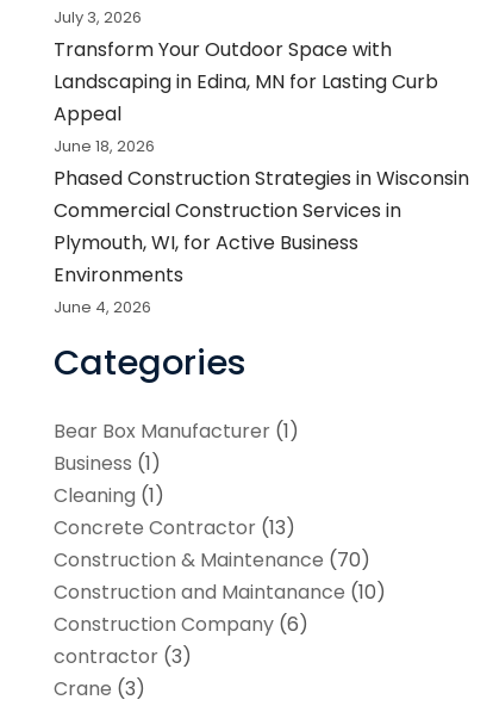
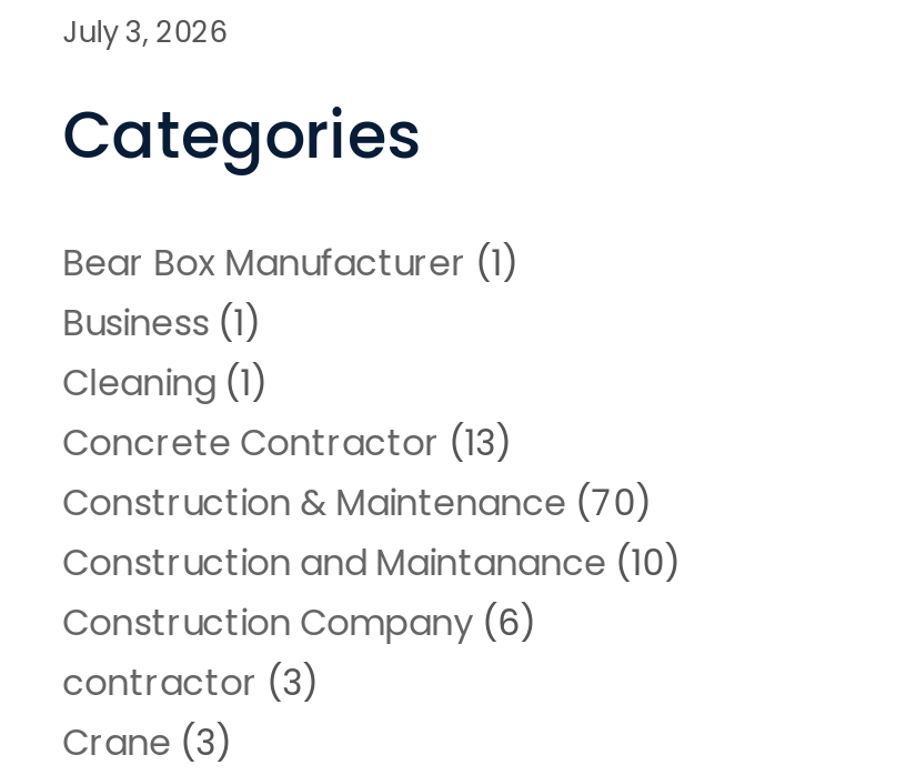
[53,35,469,318] Transform Your Outdoor Space with | Landscaping in Edina, MN for Lasting Curb | Appeal | June 18, 2026 | Phased Construction Strategies in Wisconsin | Commercial Construction Services in | Plymouth, WI, for Active Business | Environments | June 4, 2026 -> none

